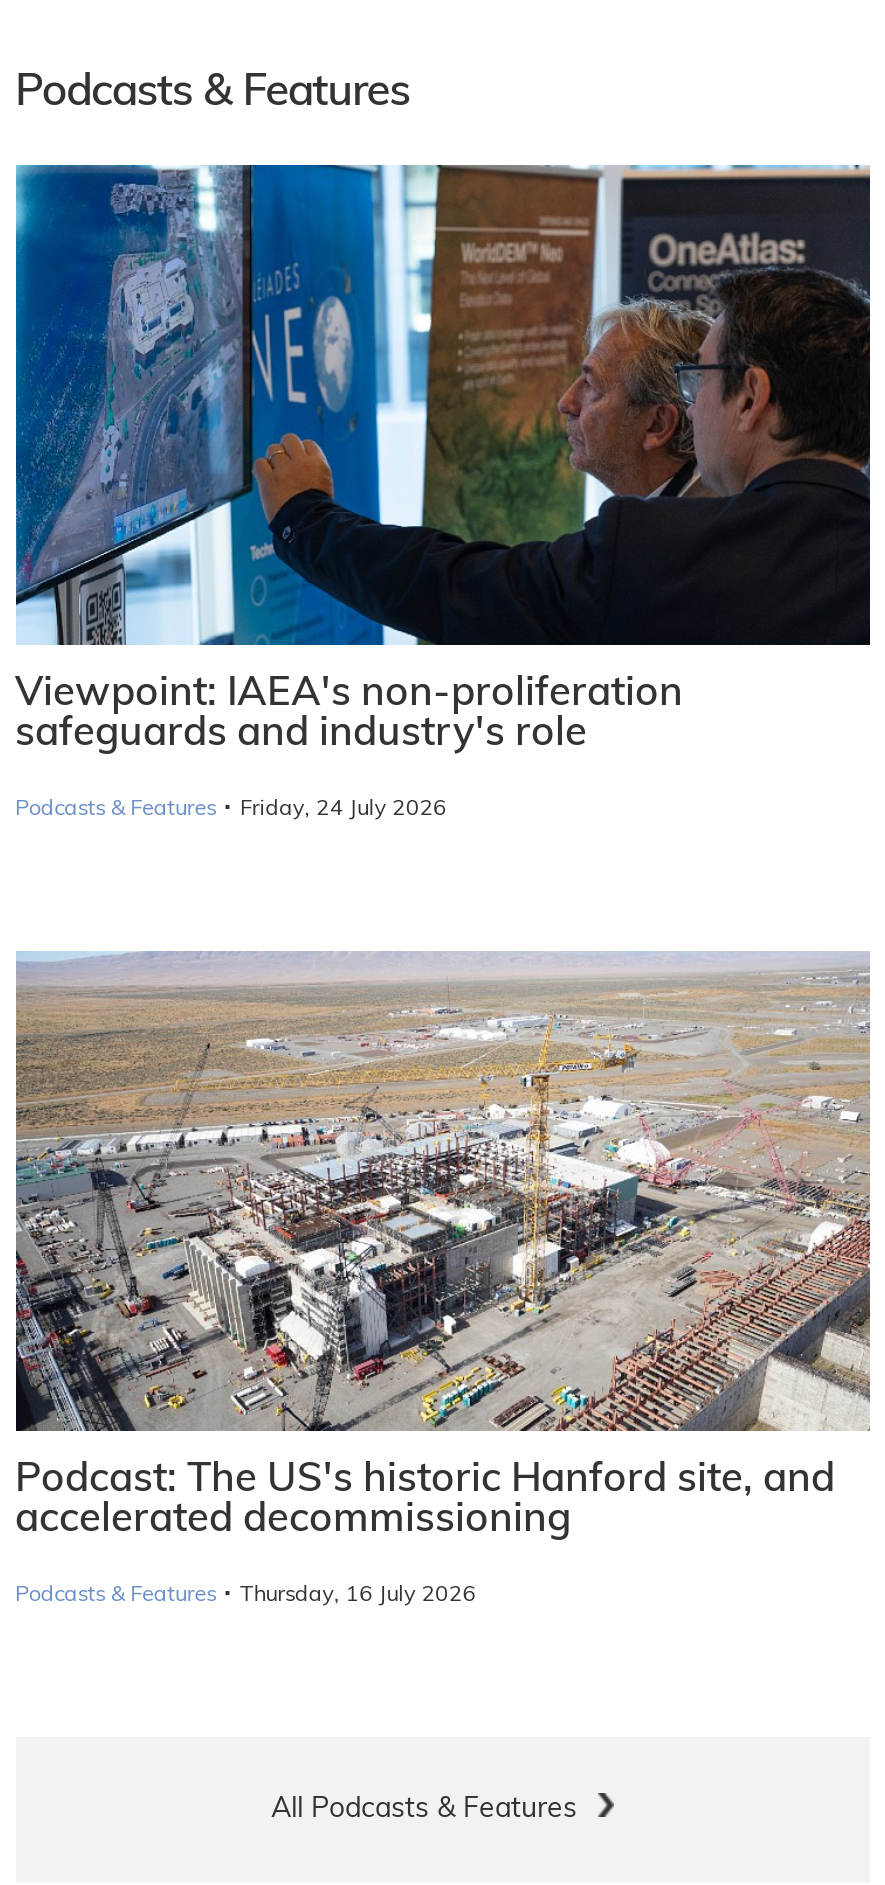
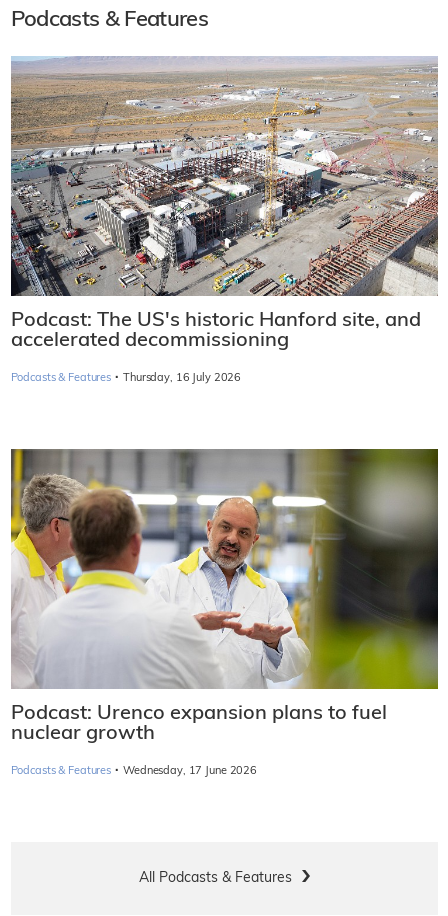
[14,163,872,823] [image] | Viewpoint: IAEA's non-proliferation | safeguards and industry's role | Podcasts & Features · Friday, 24 July 2026 -> none
moved [12,949,874,1610] -> [9,55,440,385]: [image] | Podcast: The US's historic Hanford site, and | accelerated decommissioning | Podcasts & Features · Thursday, 16 July 2026
none -> [10,448,439,778] [image] | Podcast: Urenco expansion plans to fuel | nuclear growth | Podcasts & Features · Wednesday, 17 June 2026

